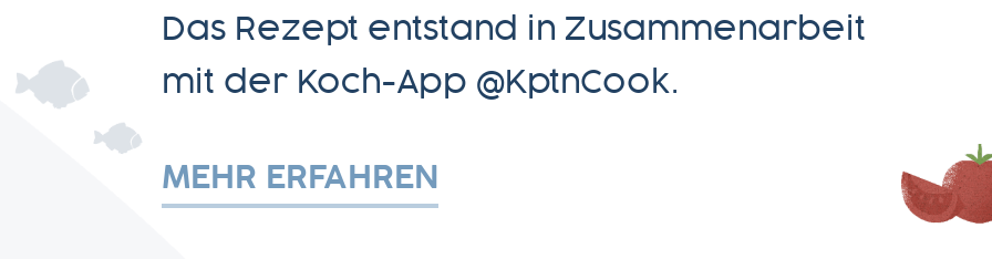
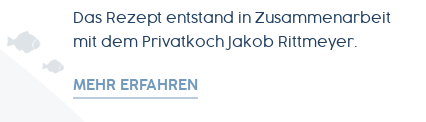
[162,69,680,100] mit der Koch-App @KptnCook. -> [73,36,358,50] mit dem Privatkoch Jakob Rittmeyer.
[899,142,985,226] [image] -> none

